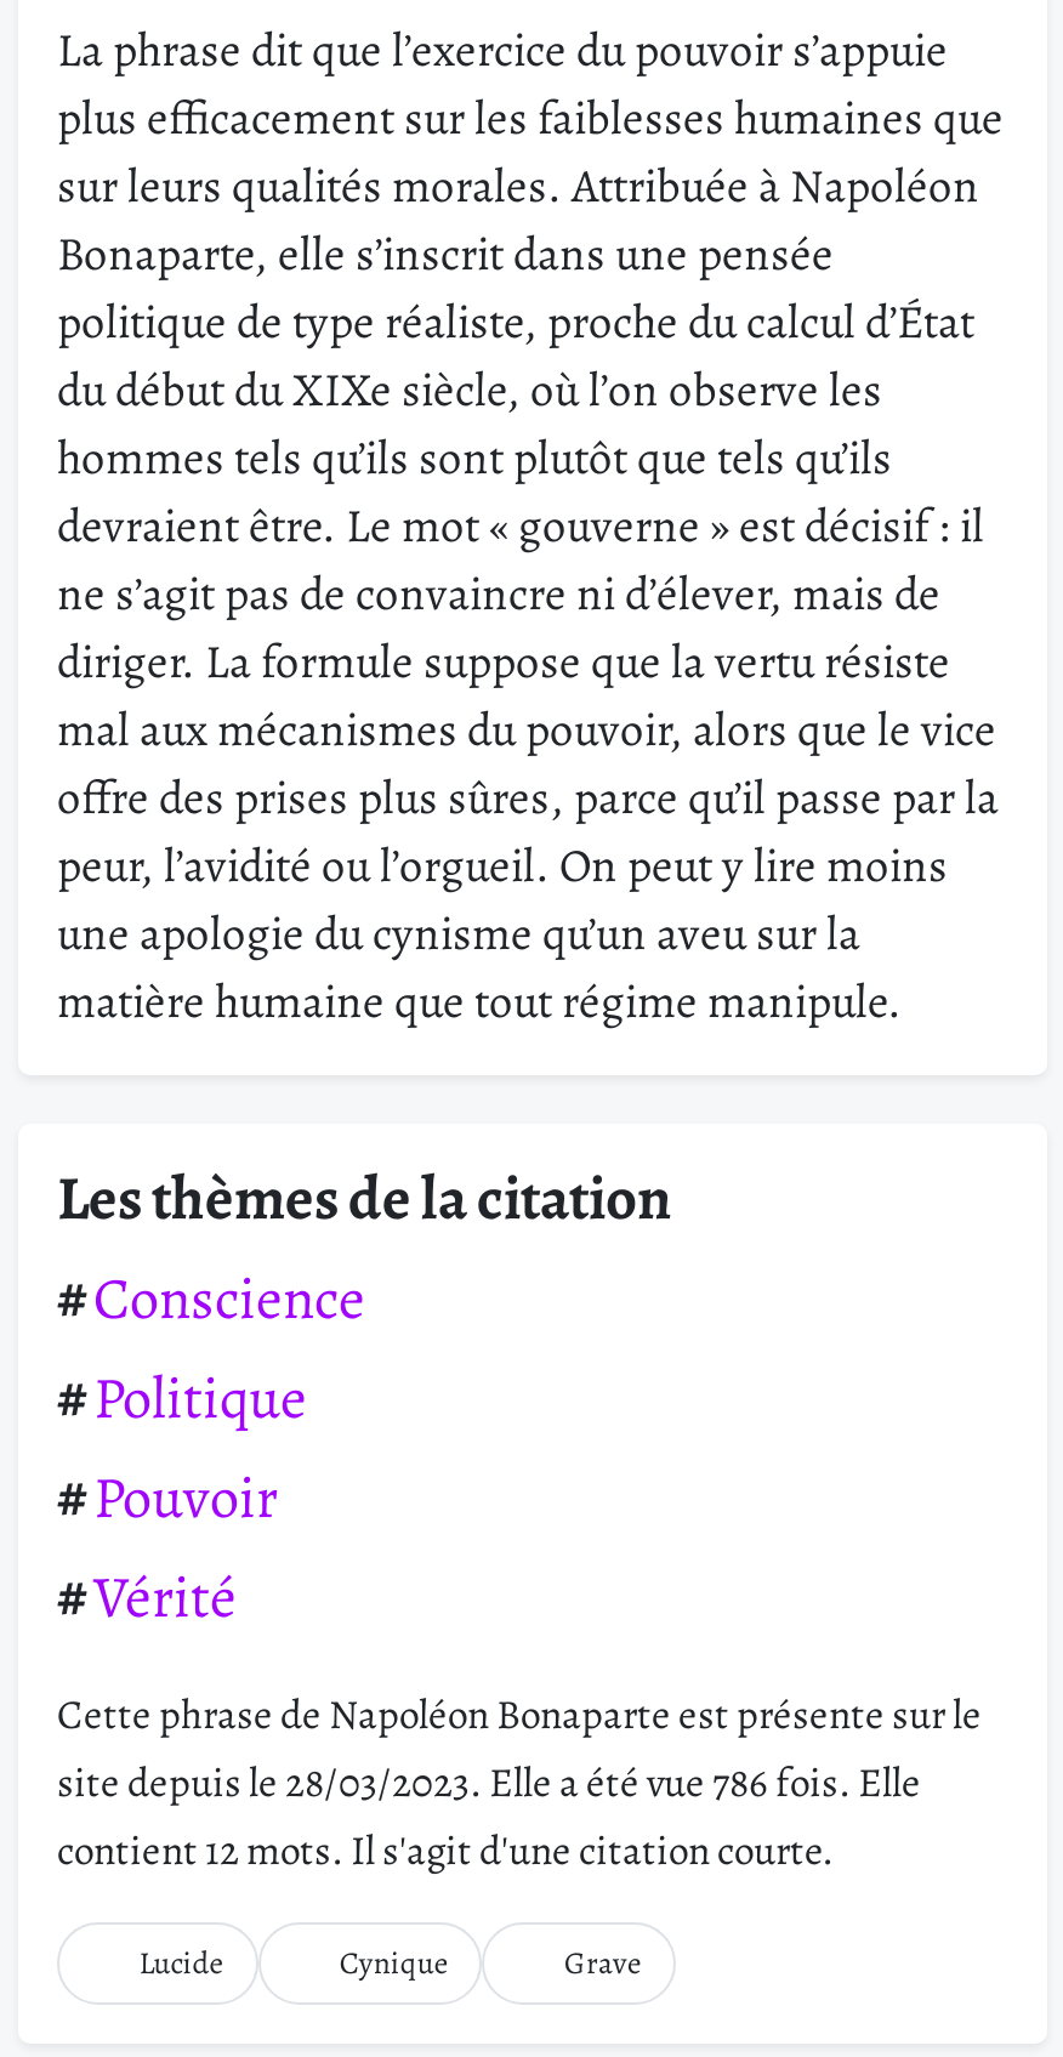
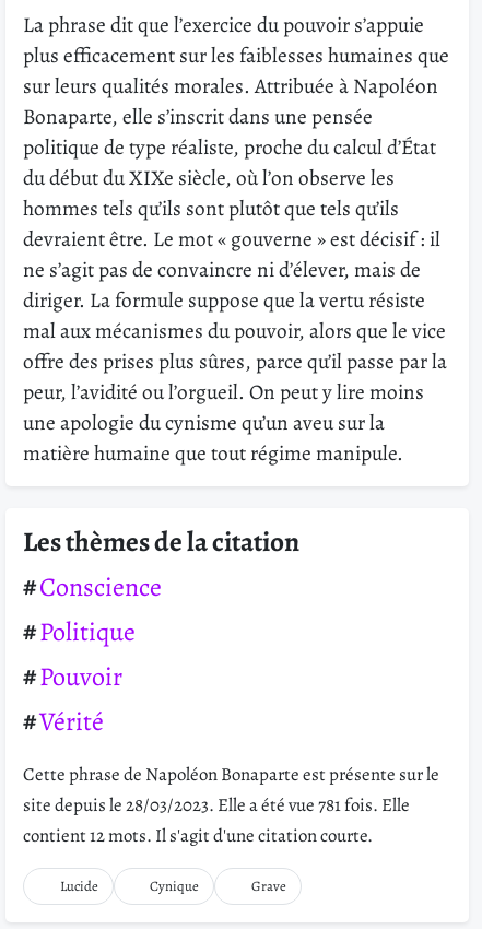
[57,1755,921,1811] site depuis le 28/03/2023. Elle a été vue 786 fois. Elle -> [23,792,410,818] site depuis le 28/03/2023. Elle a été vue 781 fois. Elle

